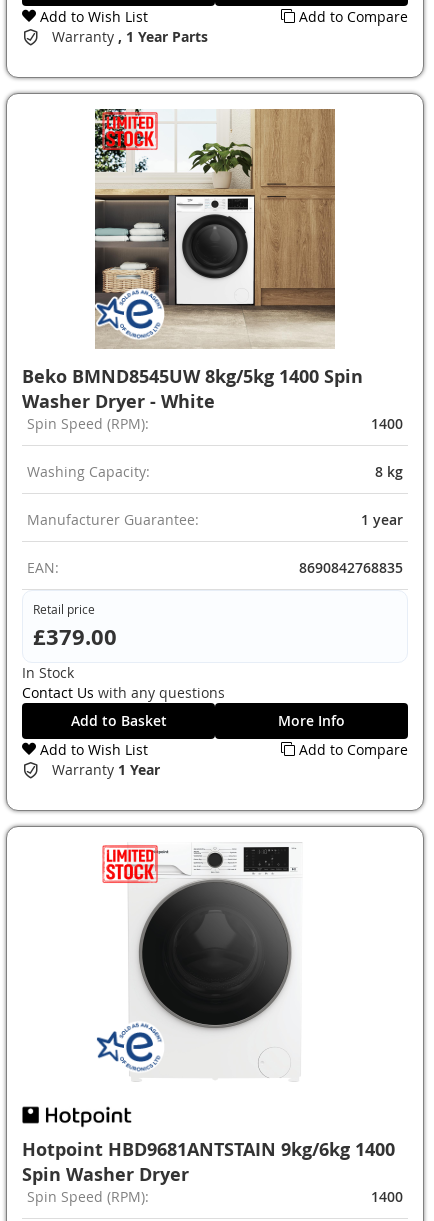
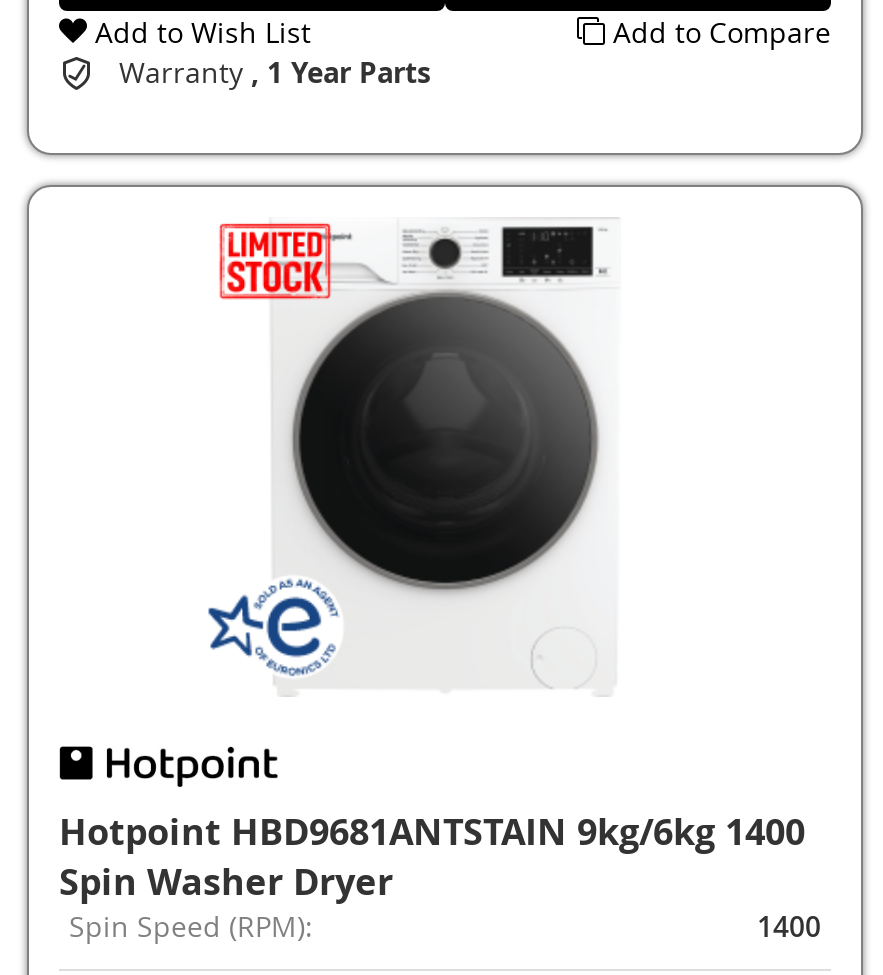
[22,108,408,779] [image] | Beko BMND8545UW 8kg/5kg 1400 Spin | Washer Dryer - White | Spin Speed (RPM): | 1400 | Washing Capacity: | 8 kg | Manufacturer Guarantee: | 1 year | EAN: | 8690842768835 | Retail price | £379.00 | In Stock | Contact Us with any questions | Add to Basket | More Info | Add to Wish List | Add to Compare | Warranty 1 Year -> none

